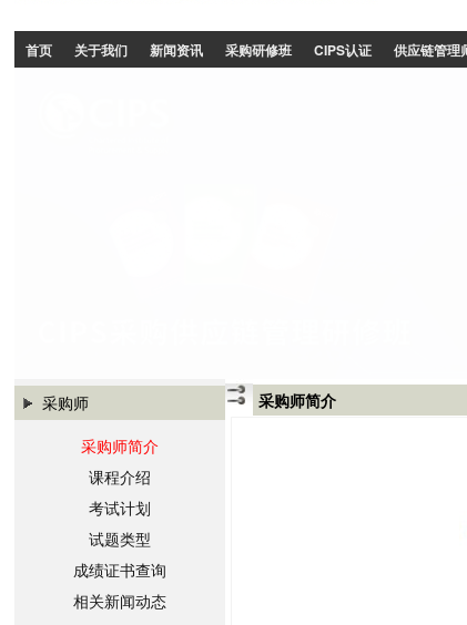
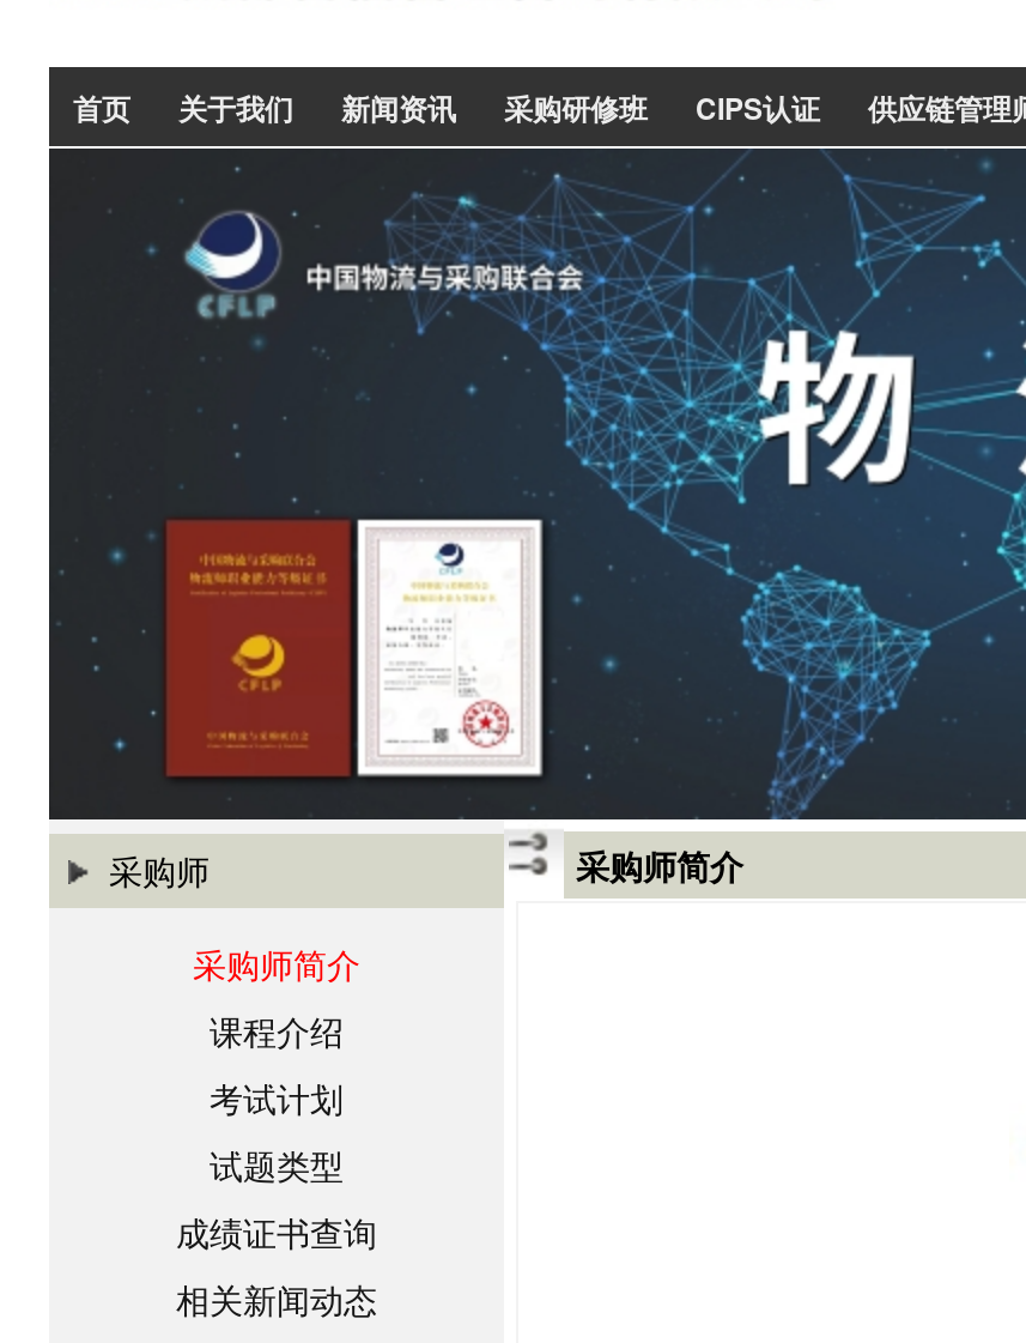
none -> [47,146,1019,822] [image]

